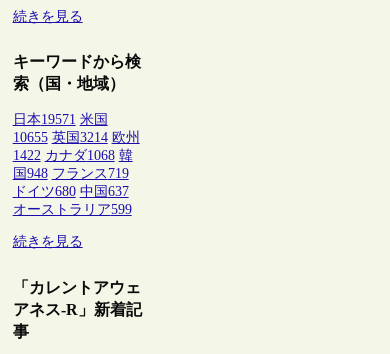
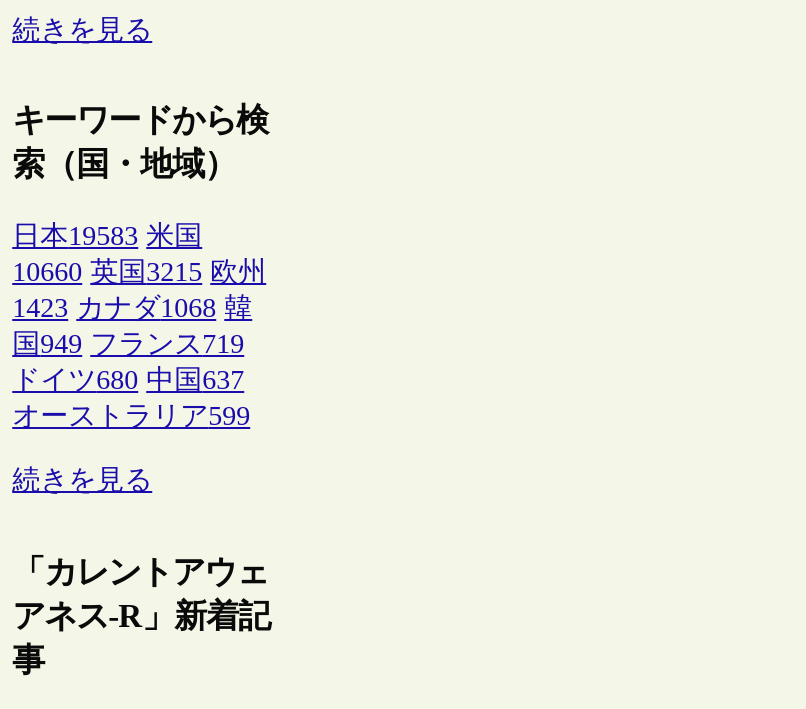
[13,112,108,127] 日本19571 米国 -> [12,222,202,252] 日本19583 米国
[13,130,140,145] 10655 英国3214 欧州 -> [12,258,266,288] 10660 英国3215 欧州
[13,148,133,163] 1422 カナダ1068 韓 -> [12,294,252,324] 1423 カナダ1068 韓
[13,166,129,181] 国948 フランス719 -> [12,330,244,360] 国949 フランス719

